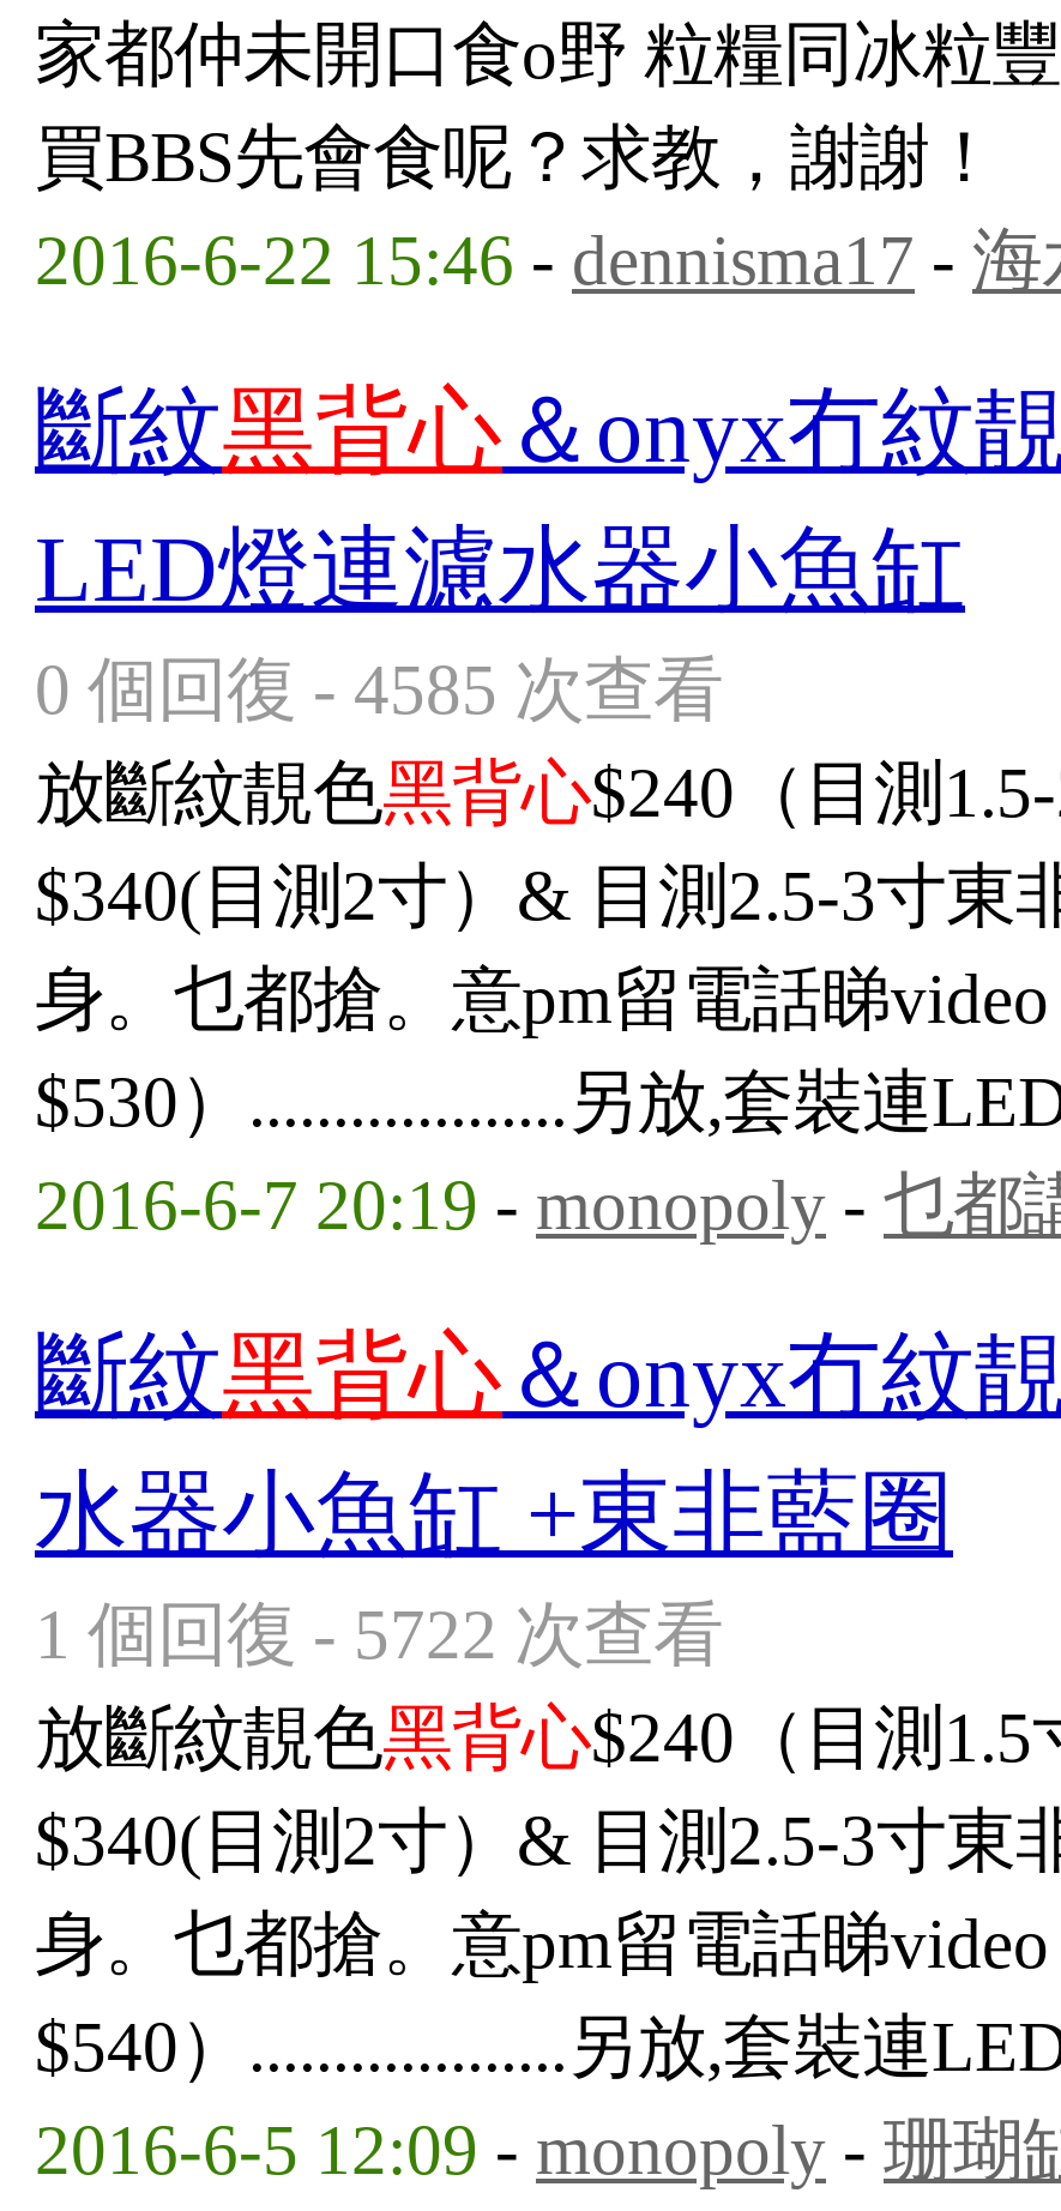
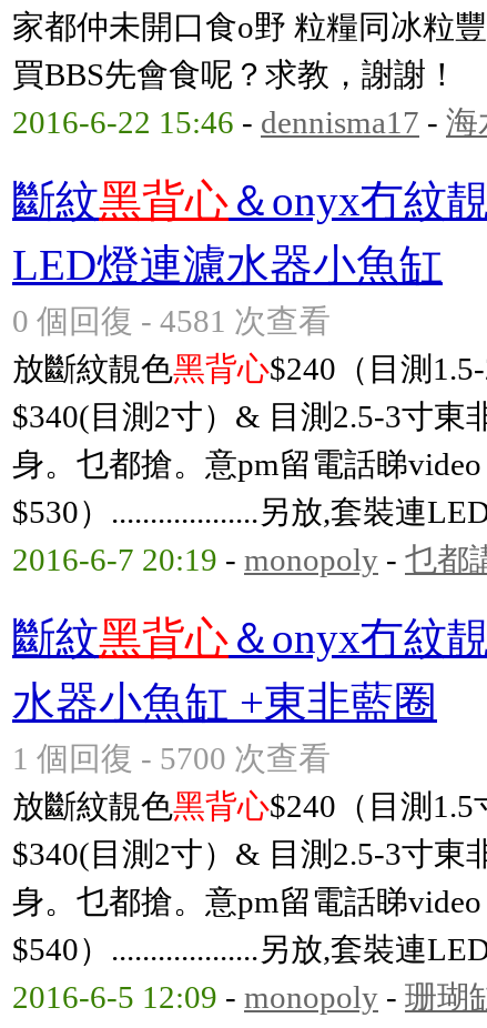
[35,651,723,728] 0 個回復 - 4585 次查看 -> [12,303,331,339] 0 個回復 - 4581 次查看
[35,1596,723,1673] 1 個回復 - 5722 次查看 -> [12,740,331,776] 1 個回復 - 5700 次查看

